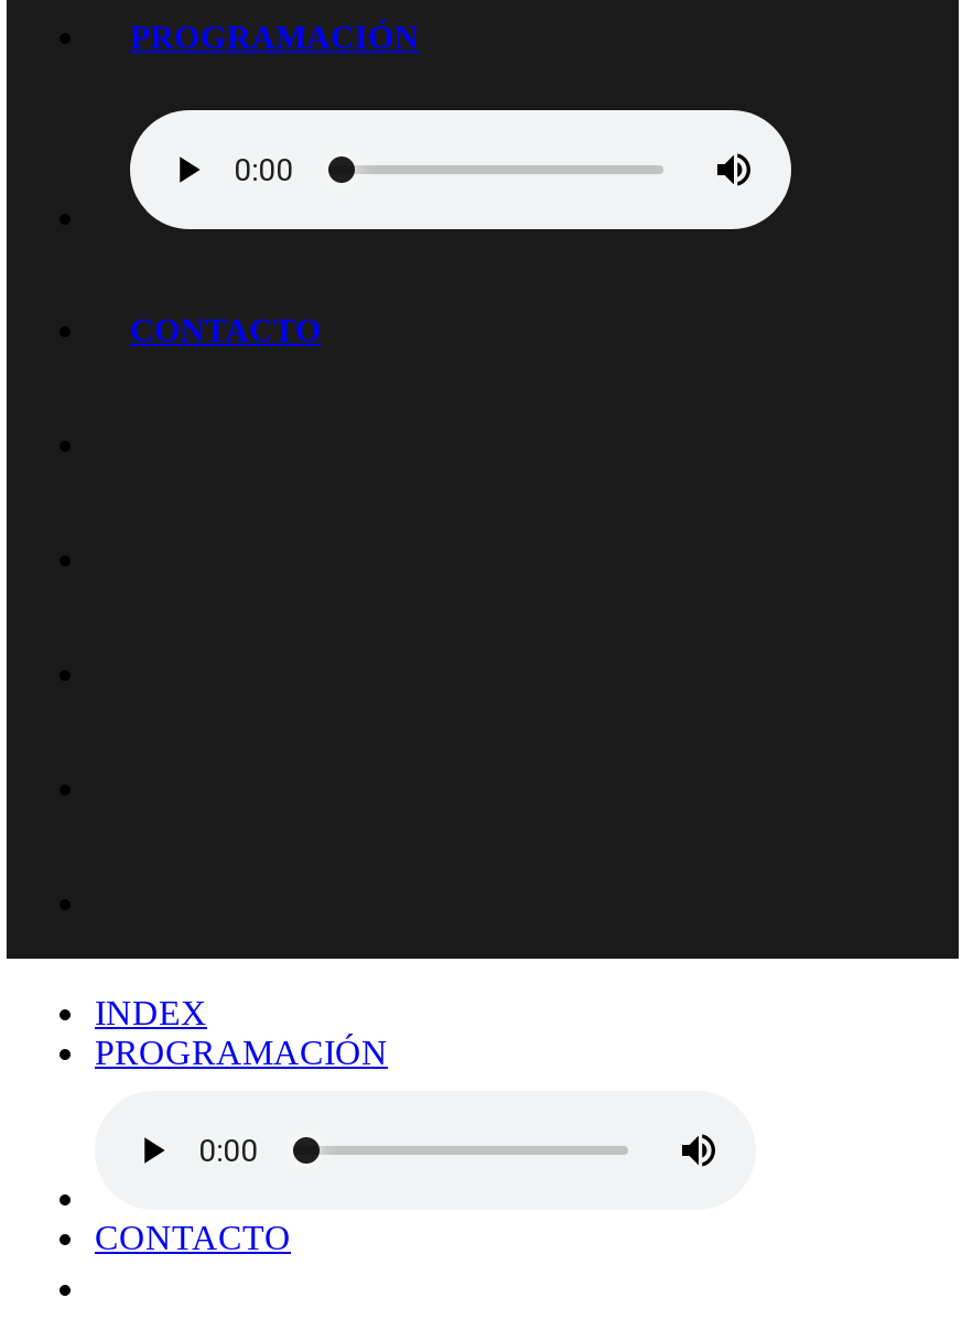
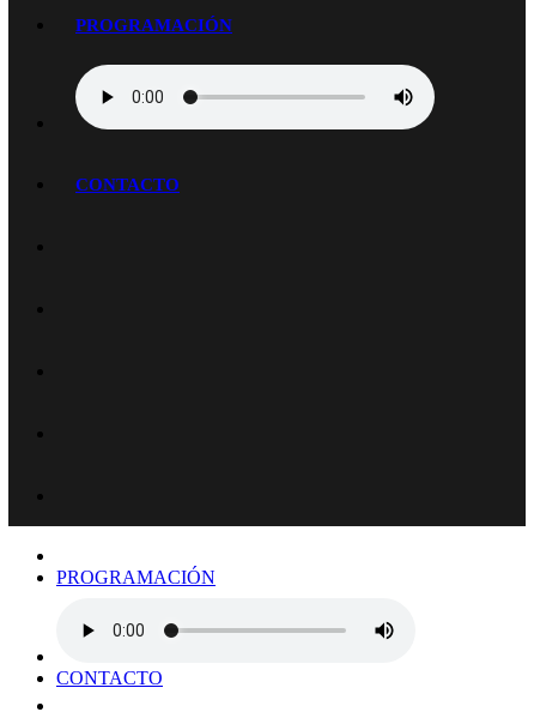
[95,994,207,1031] INDEX -> none

